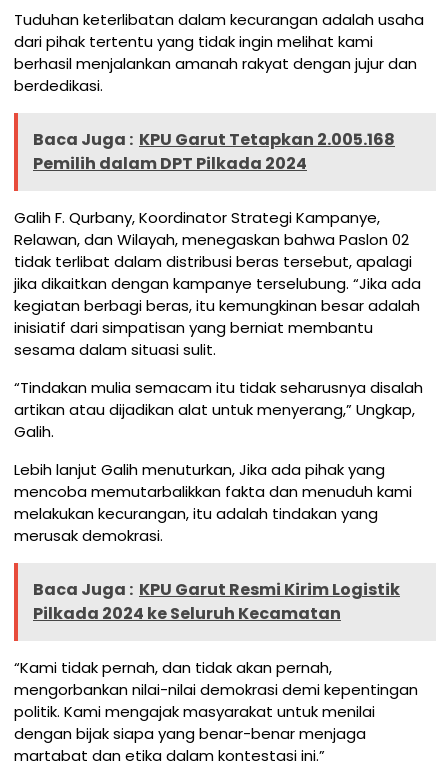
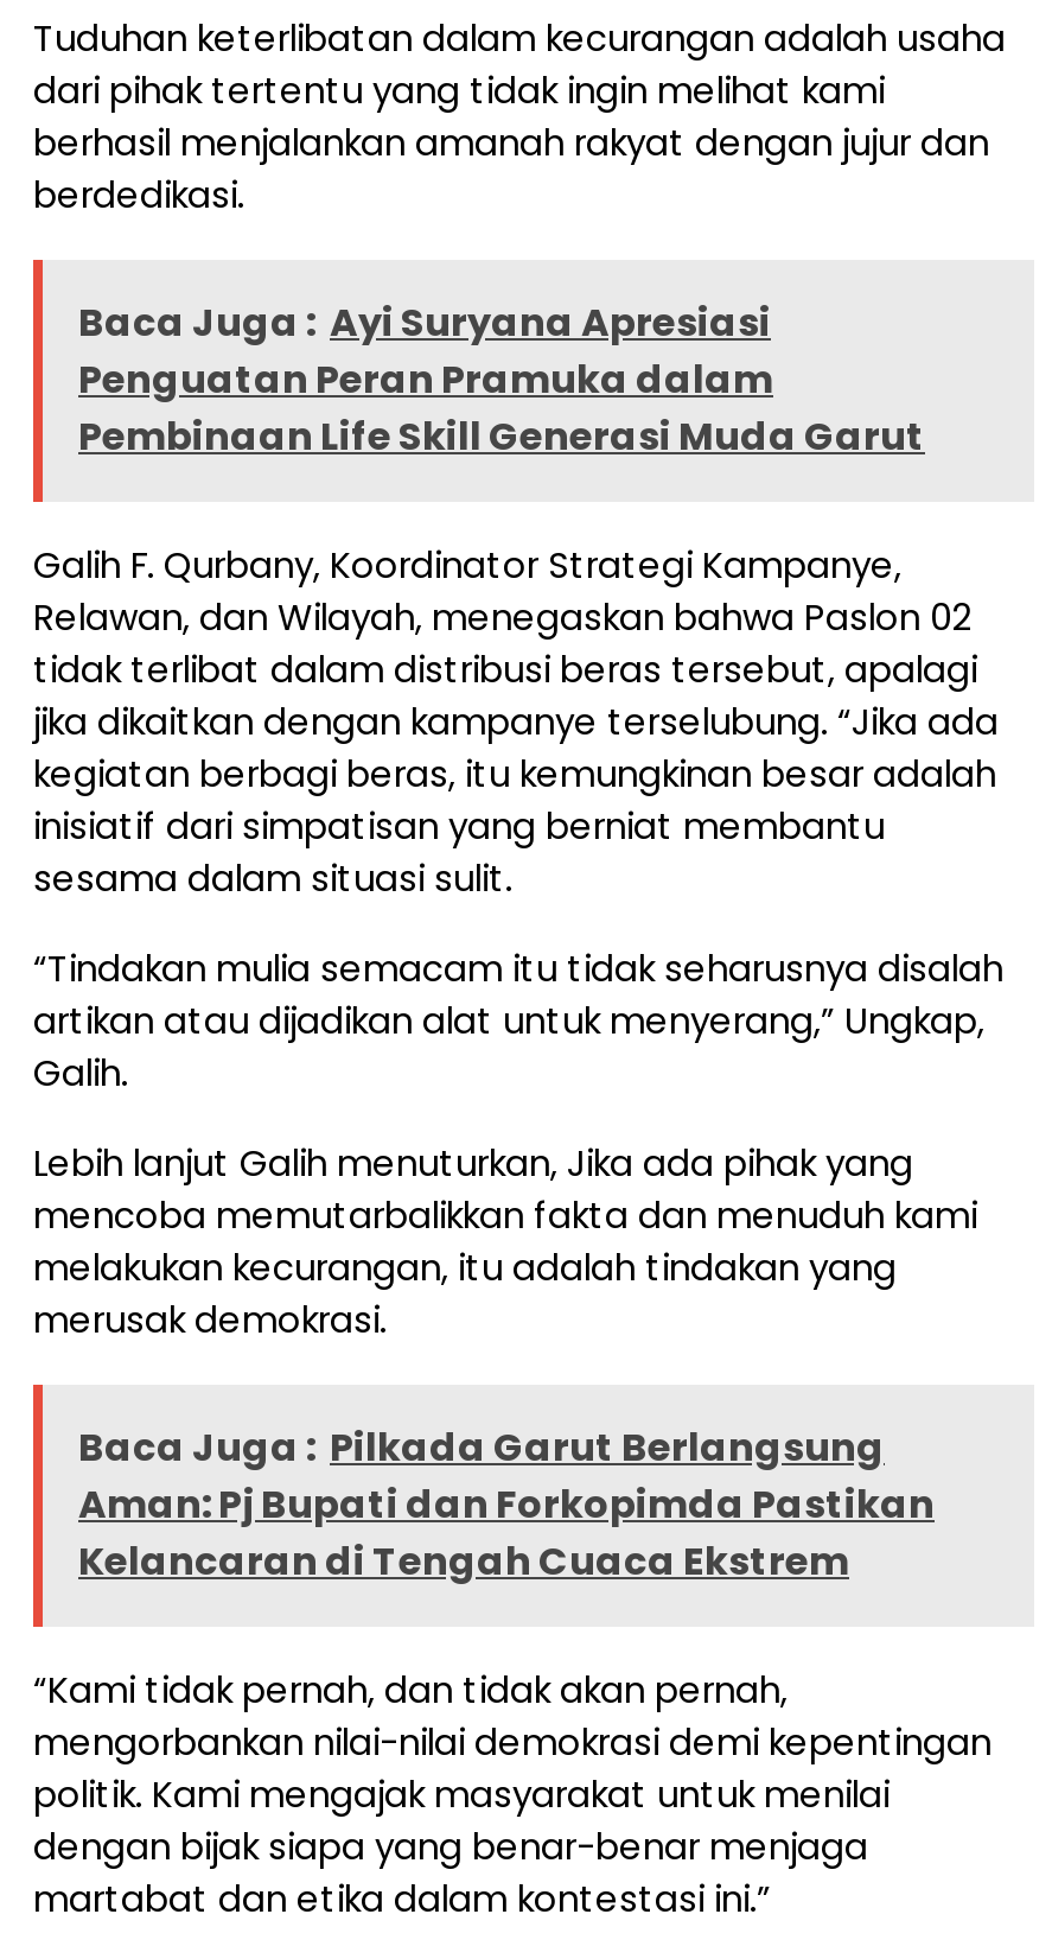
[33,128,395,175] Baca Juga : KPU Garut Tetapkan 2.005.168 | Pemilih dalam DPT Pilkada 2024 -> [78,295,925,463] Baca Juga : Ayi Suryana Apresiasi | Penguatan Peran Pramuka dalam | Pembinaan Life Skill Generasi Muda Garut
[33,578,400,625] Baca Juga : KPU Garut Resmi Kirim Logistik | Pilkada 2024 ke Seluruh Kecamatan -> [78,1420,935,1588] Baca Juga : Pilkada Garut Berlangsung | Aman: Pj Bupati dan Forkopimda Pastikan | Kelancaran di Tengah Cuaca Ekstrem

